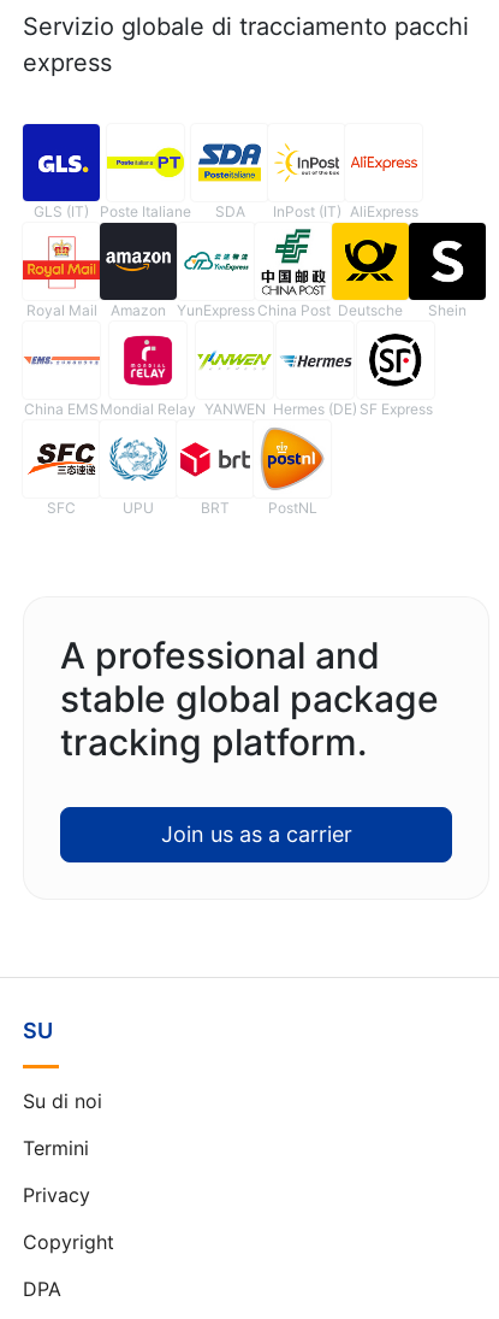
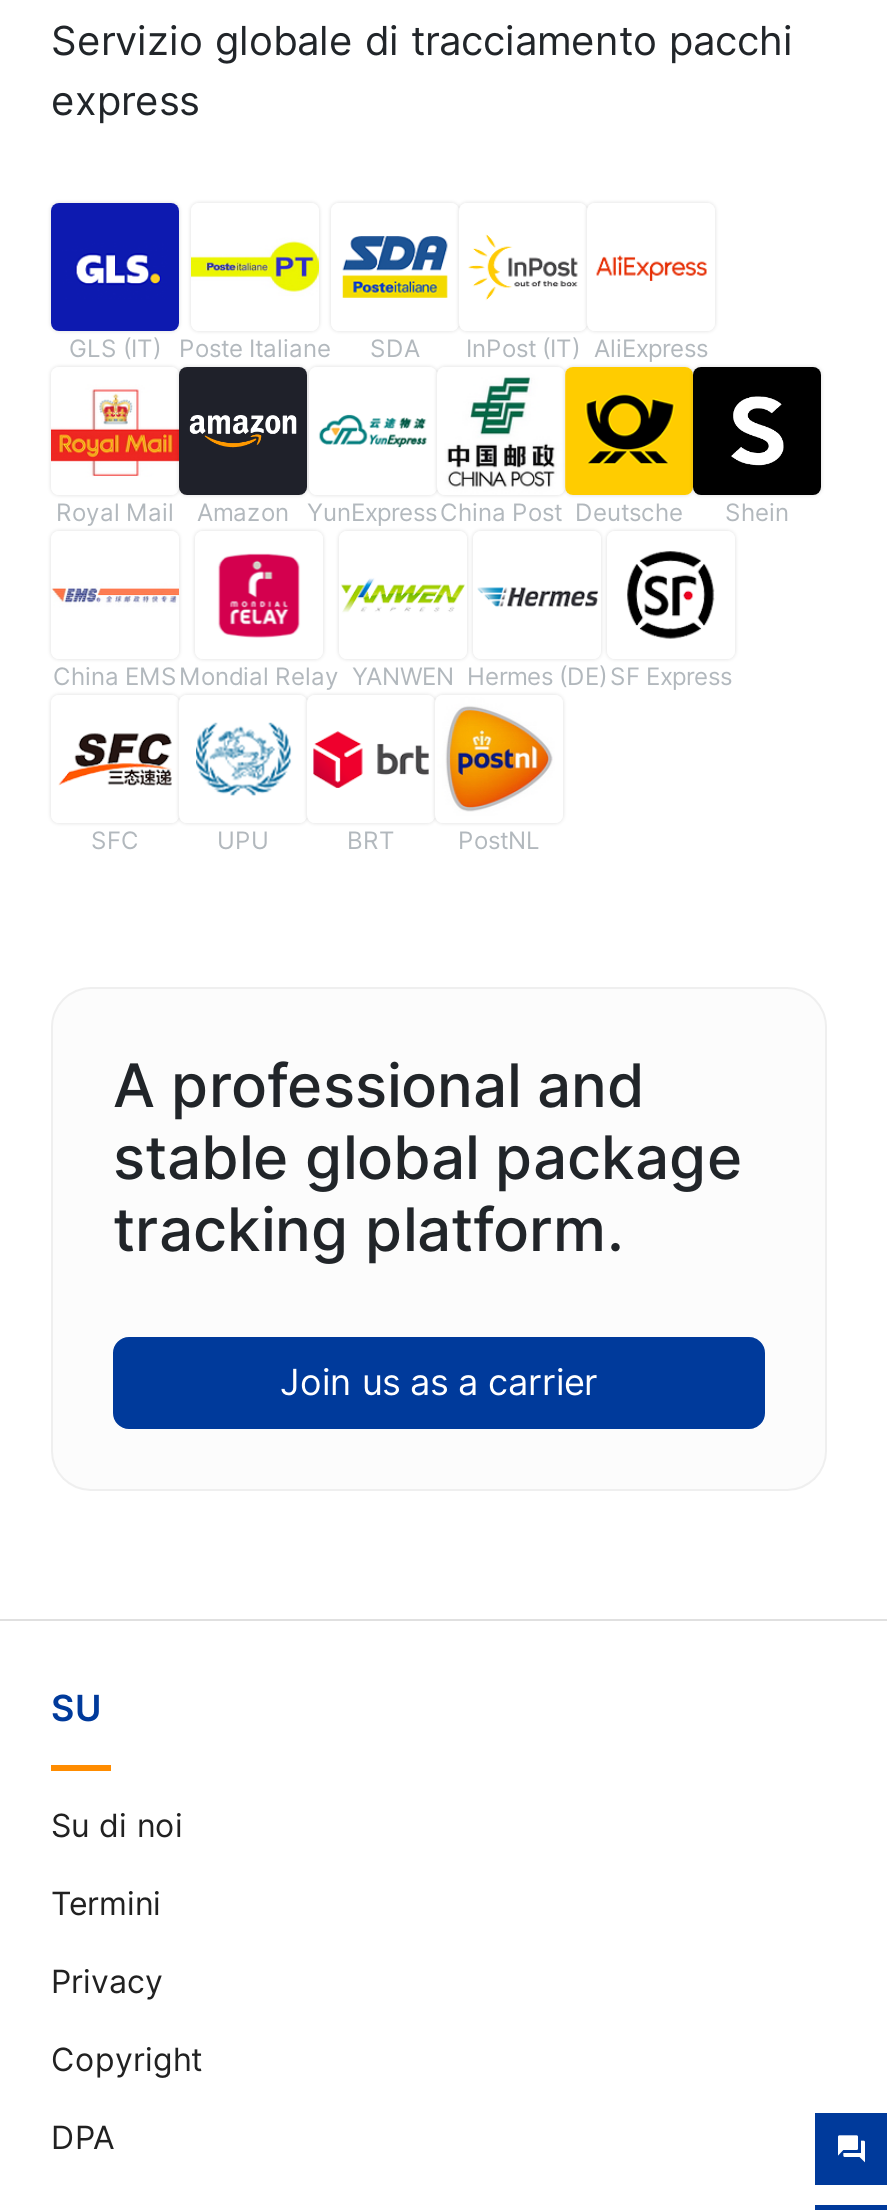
none -> [813,2111,881,2187] [image]

